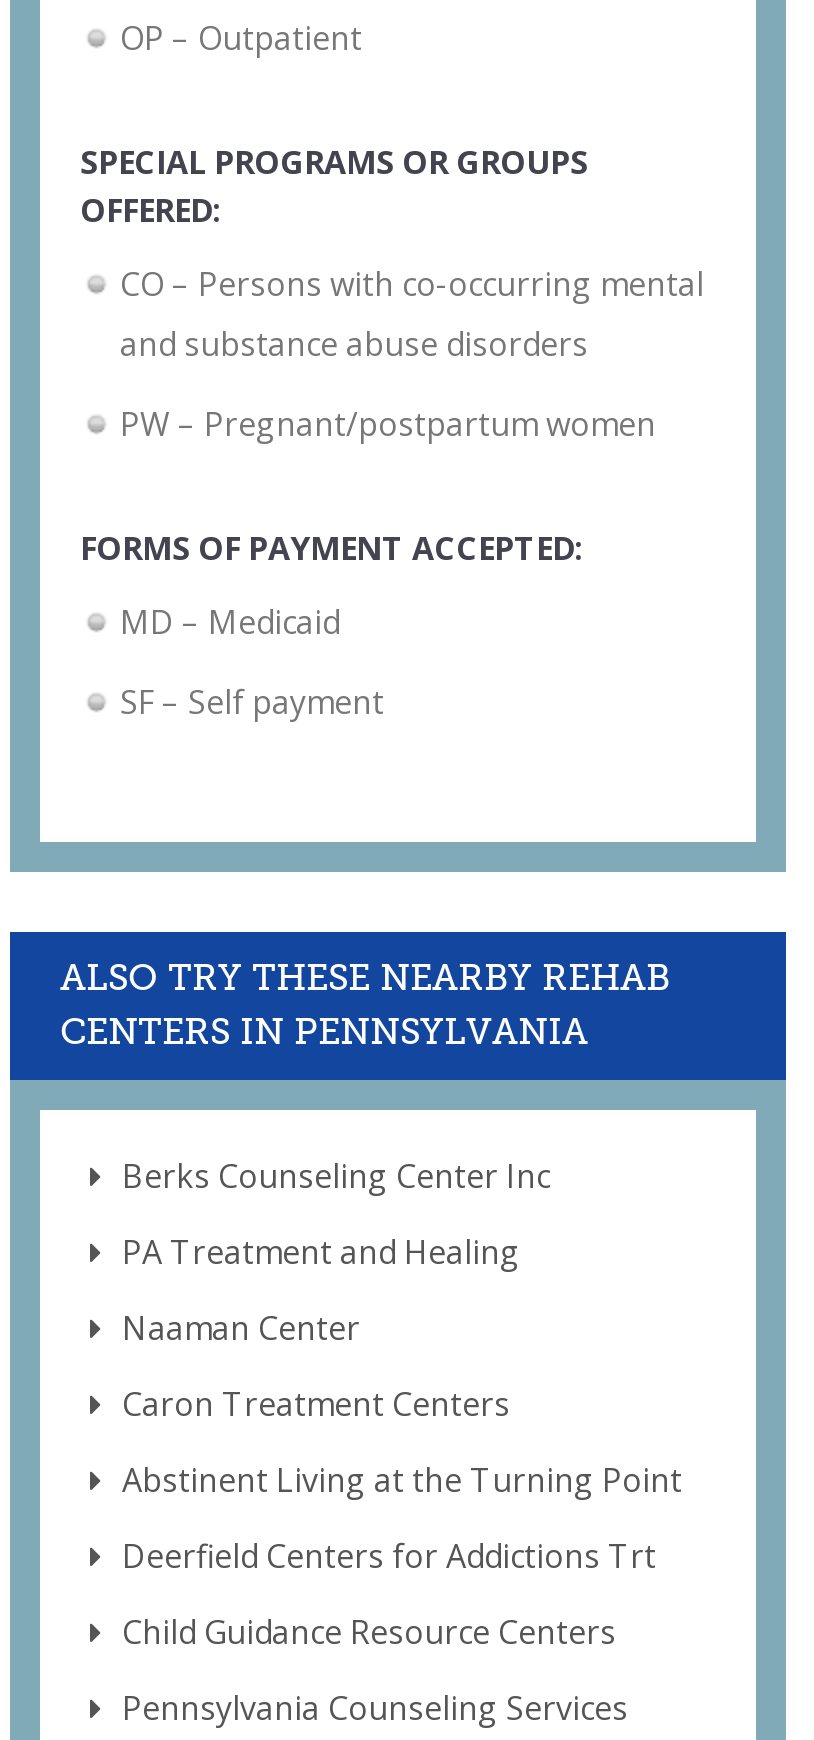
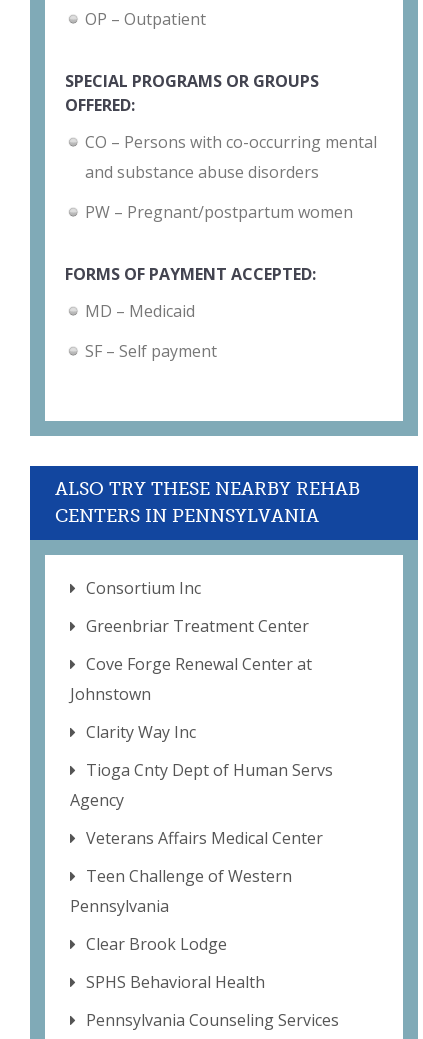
[122,1154,682,1654] Berks Counseling Center Inc | PA Treatment and Healing | Naaman Center | Caron Treatment Centers | Abstinent Living at the Turning Point | Deerfield Centers for Addictions Trt | Child Guidance Resource Centers -> [70,577,333,993] Consortium Inc | Greenbriar Treatment Center | Cove Forge Renewal Center at | Johnstown | Clarity Way Inc | Tioga Cnty Dept of Human Servs | Agency | Veterans Affairs Medical Center | Teen Challenge of Western | Pennsylvania | Clear Brook Lodge | SPHS Behavioral Health

